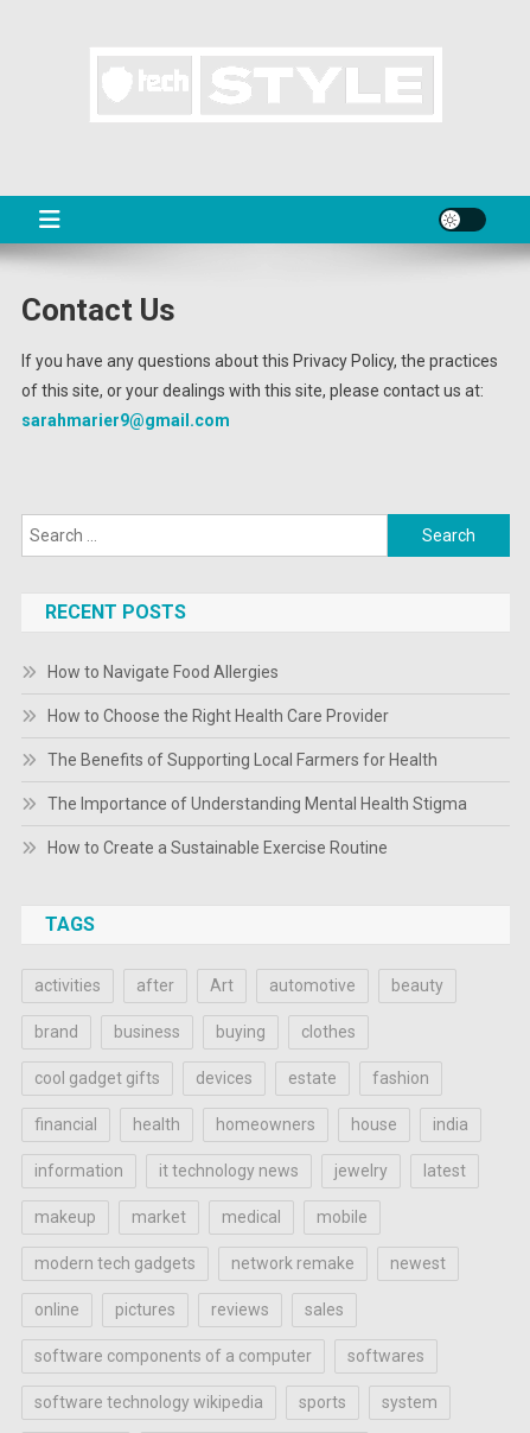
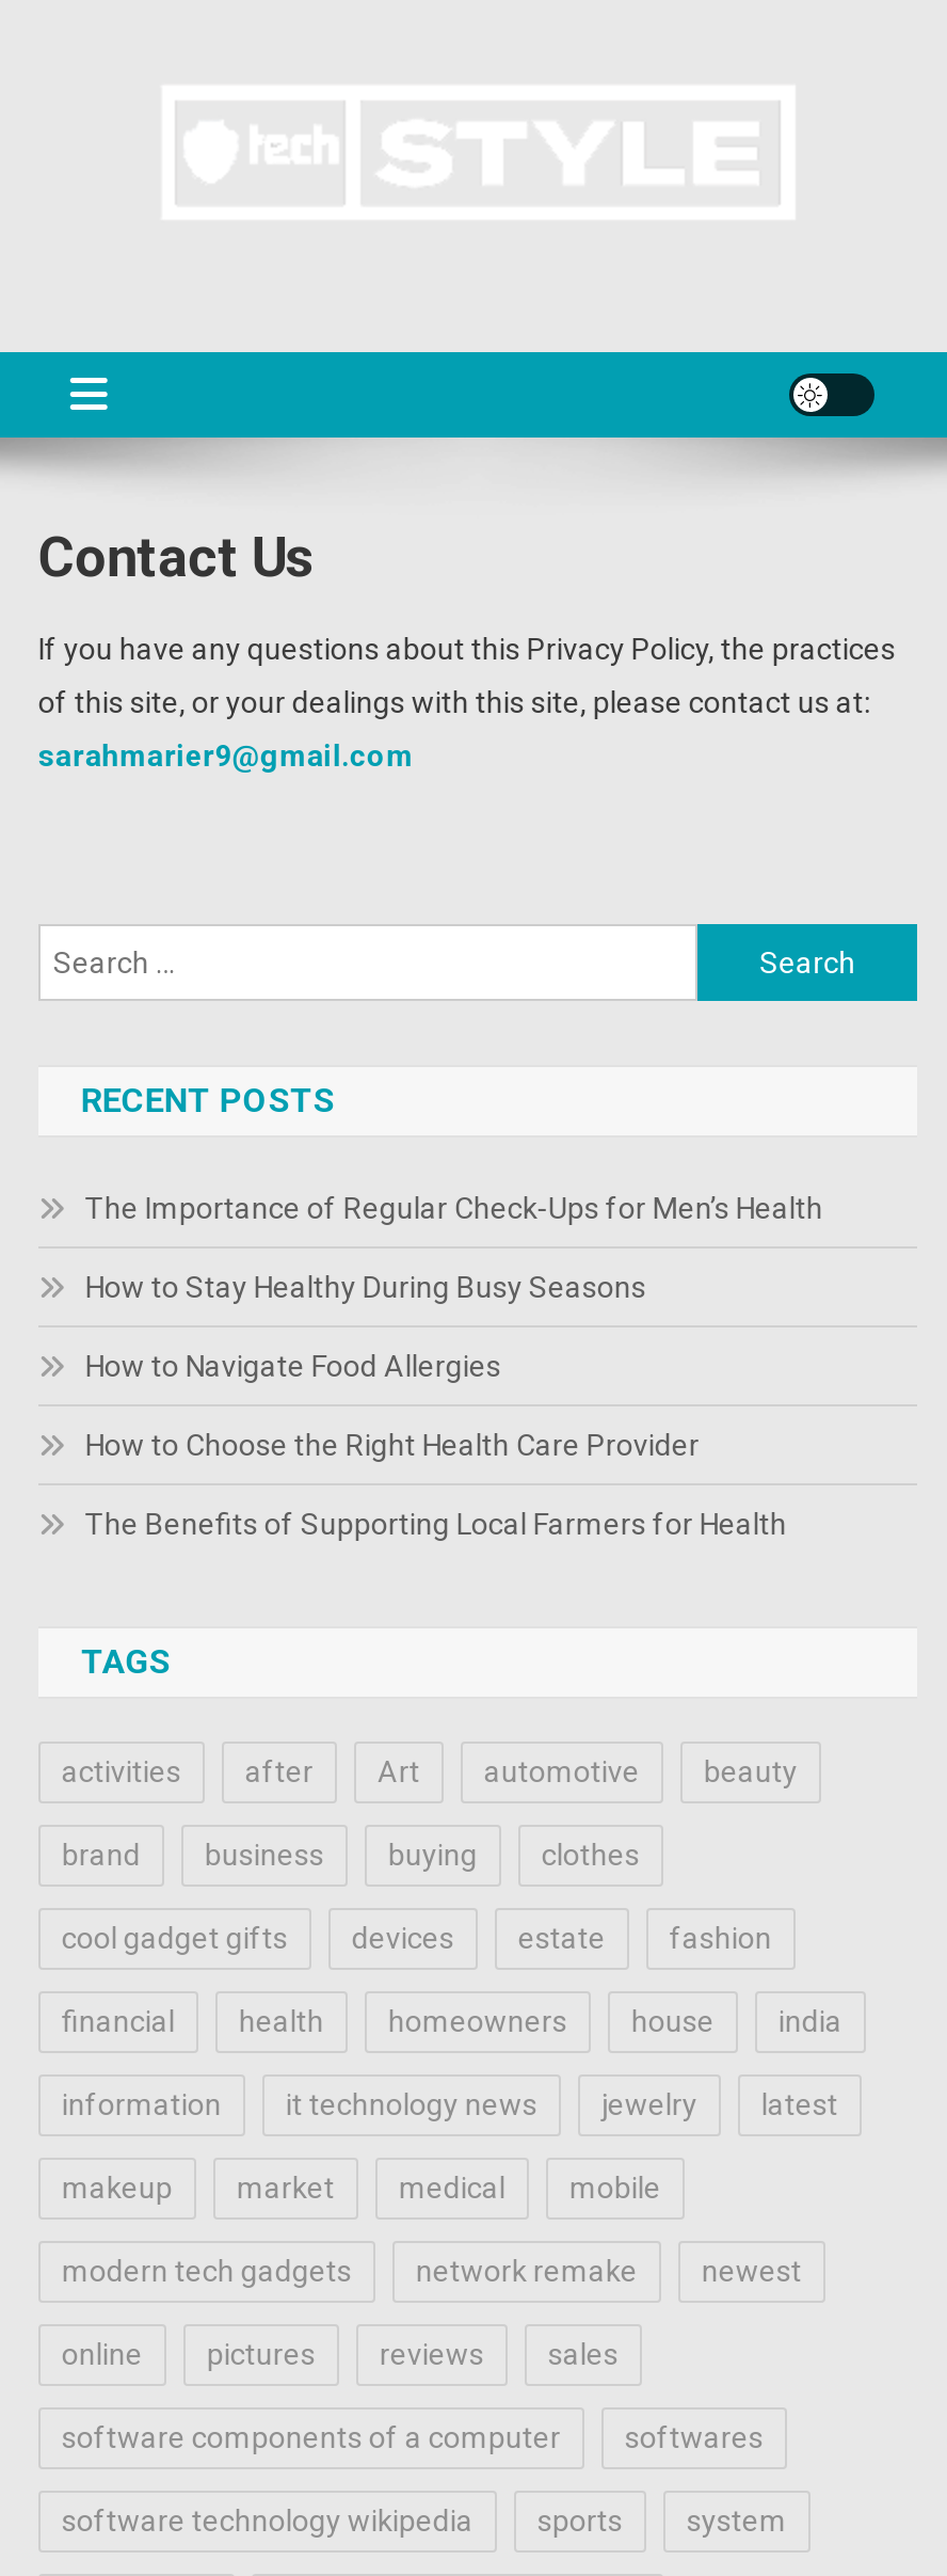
none -> [85,1191,823,1304] The Importance of Regular Check-Ups for Men’s Health | How to Stay Healthy During Busy Seasons
moved [47,662,437,769] -> [85,1349,787,1541]: How to Navigate Food Allergies | How to Choose the Right Health Care Provider | The Benefits of Supporting Local Farmers for Health
[47,794,467,857] The Importance of Understanding Mental Health Stigma | How to Create a Sustainable Exercise Routine -> none

